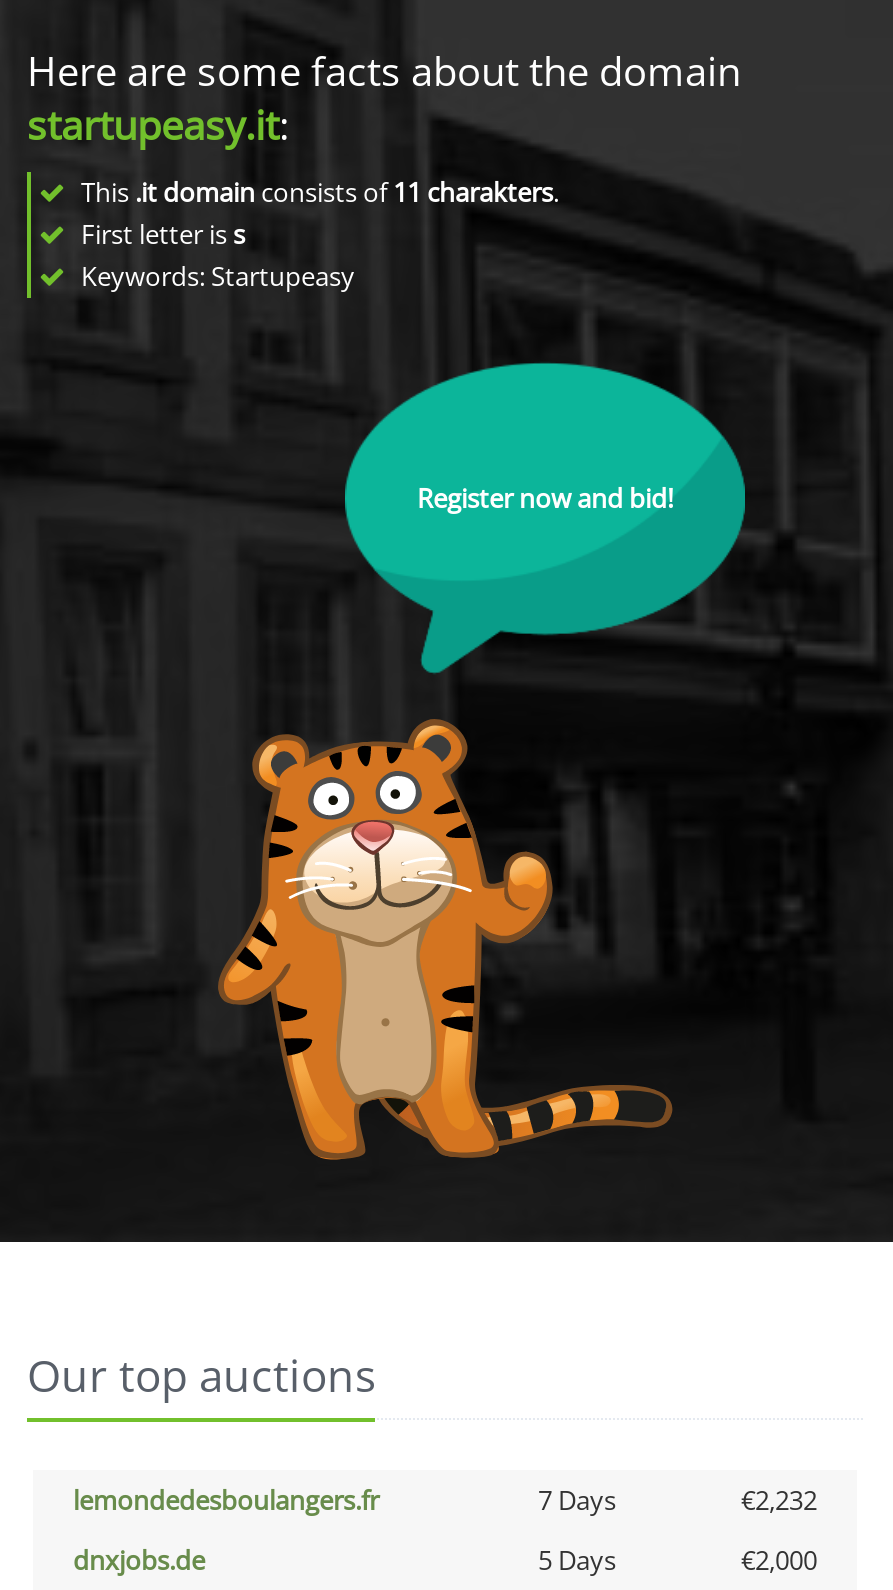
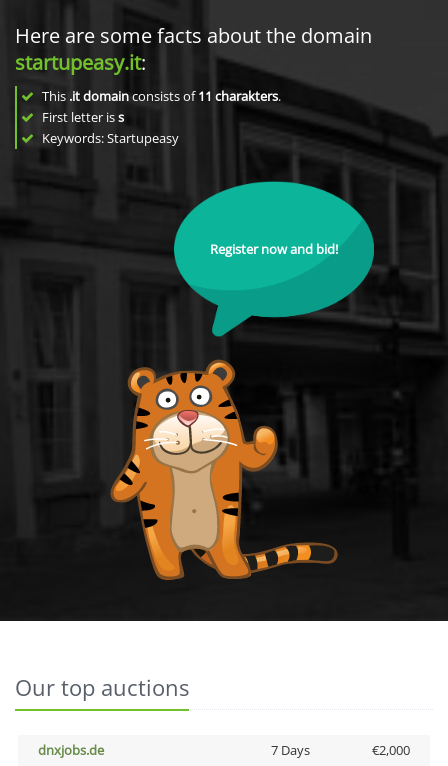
[73,1482,817,1518] lemondedesboulangers.fr | 7 Days | €2,232 -> none
[538,1542,616,1578] 5 Days -> [270,741,309,759] 7 Days

